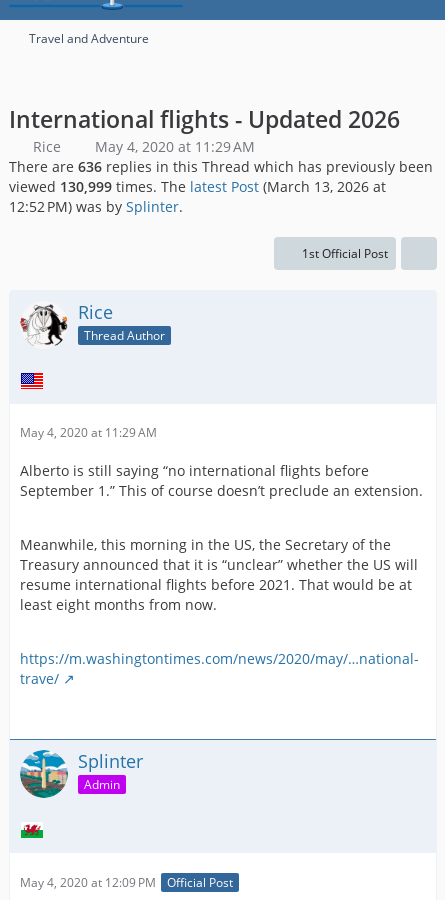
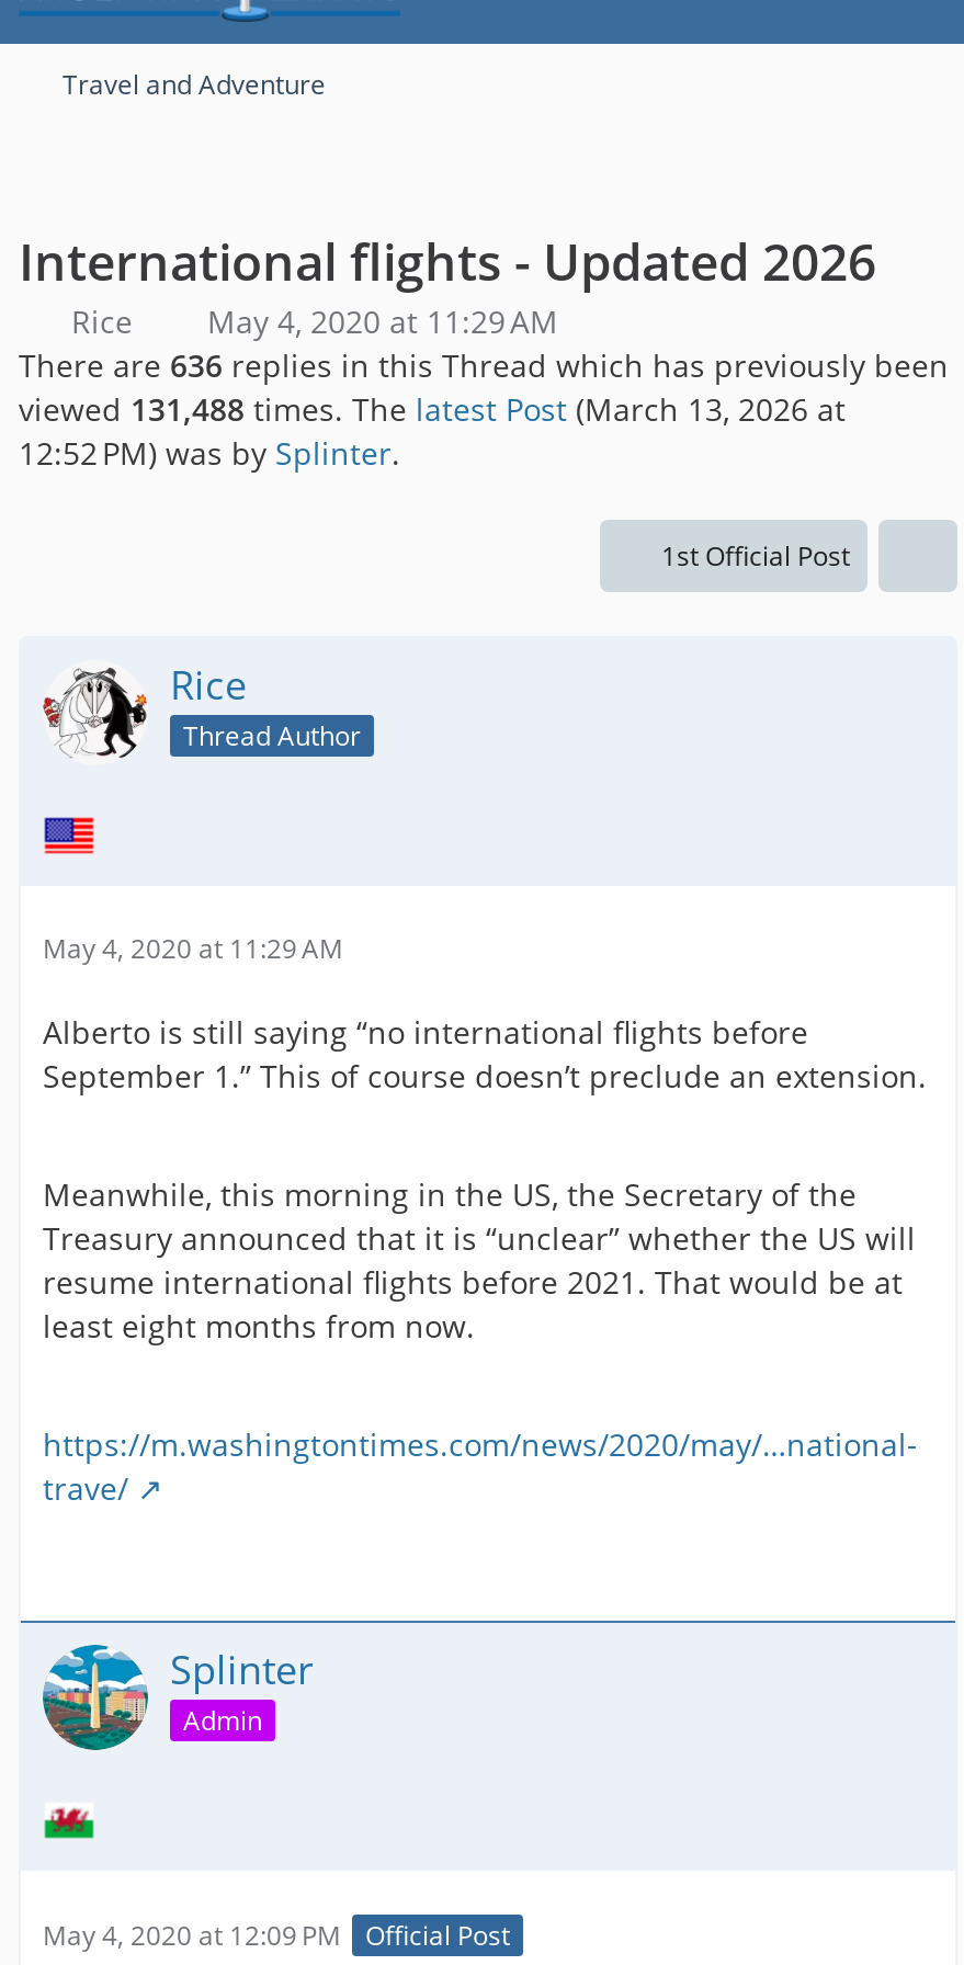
[9,177,386,196] viewed 130,999 times. The latest Post (March 13, 2026 at -> [19,388,846,430] viewed 131,488 times. The latest Post (March 13, 2026 at

